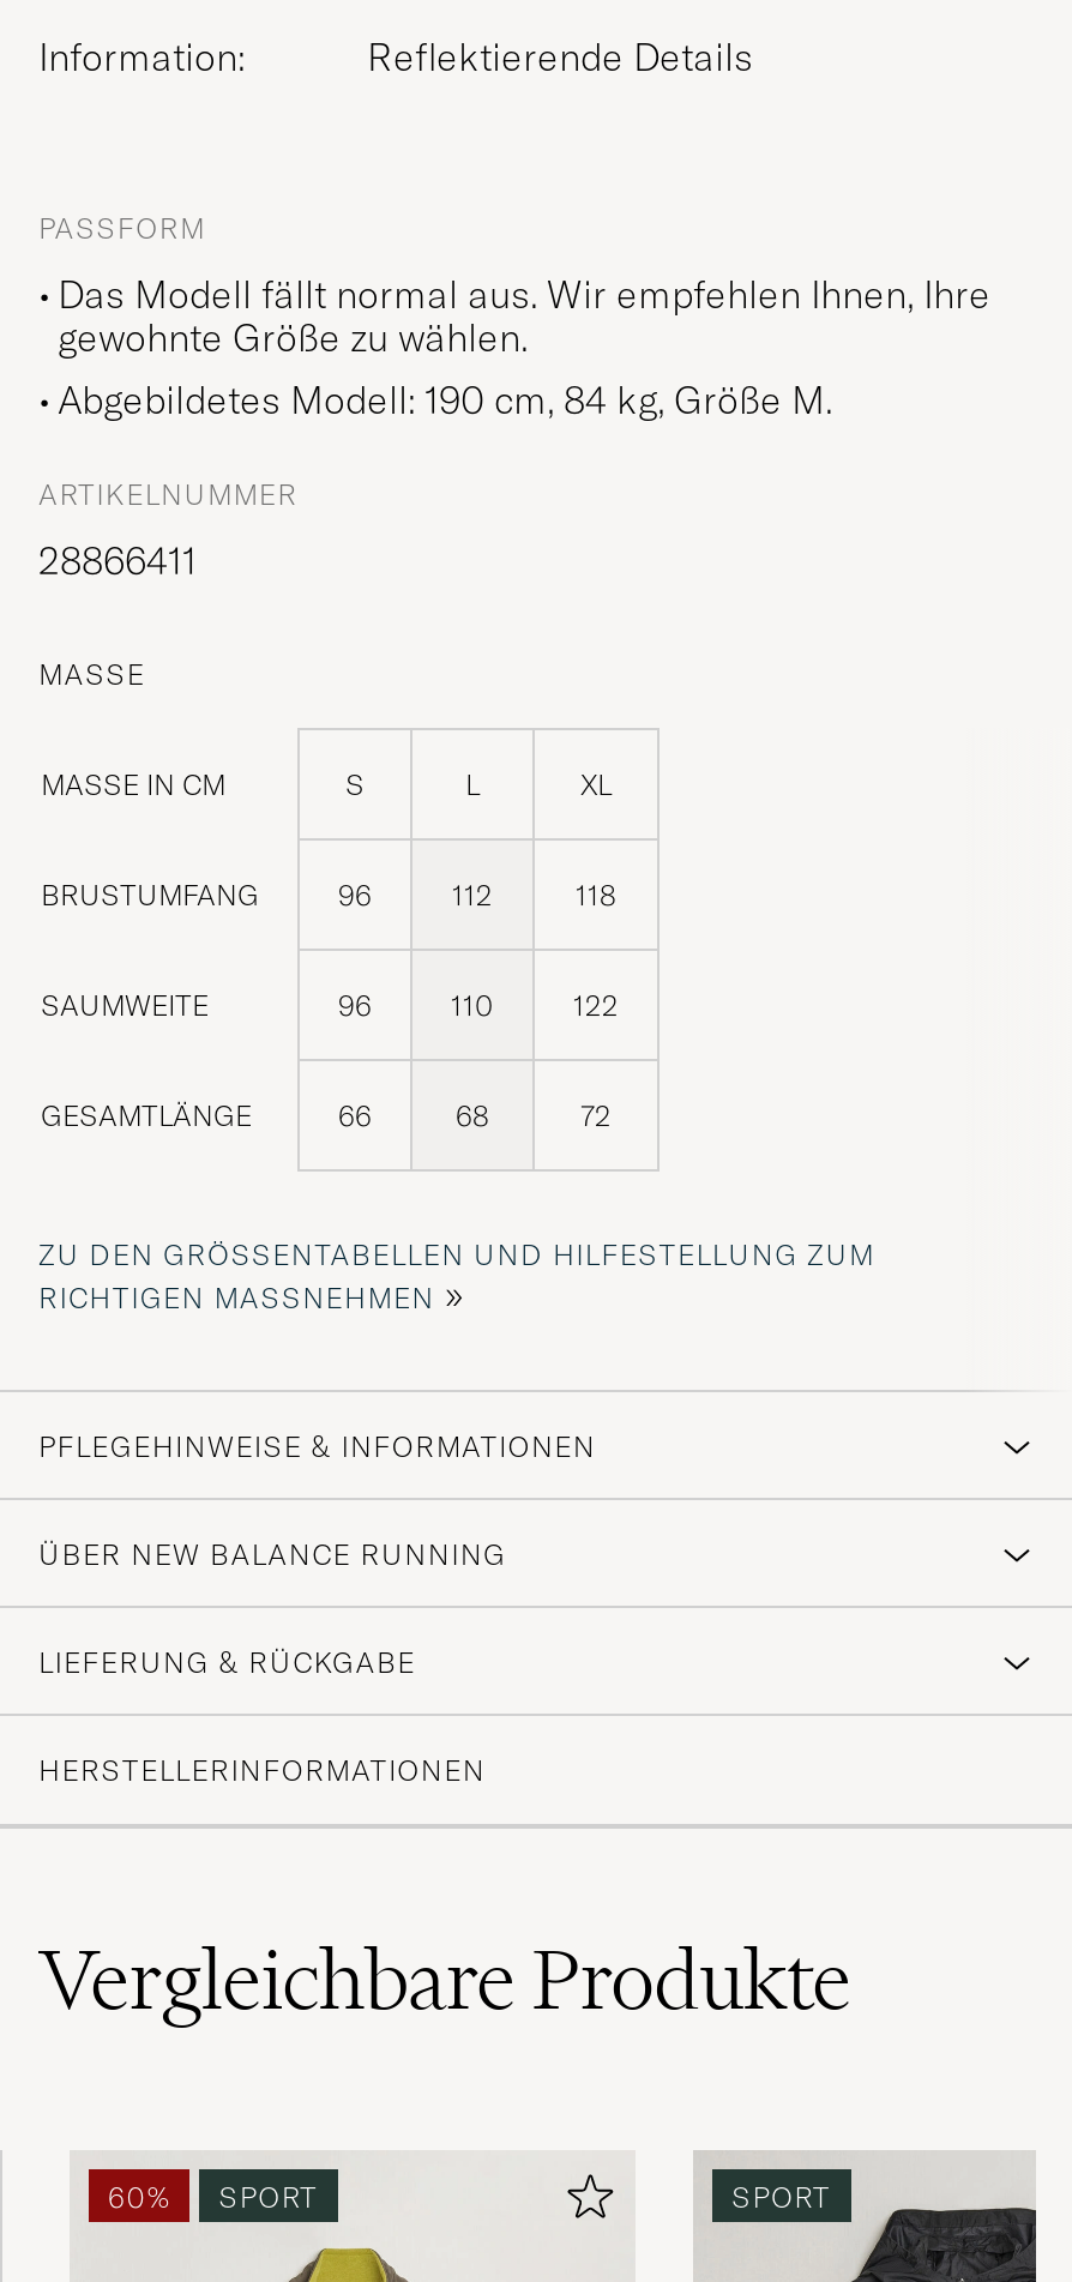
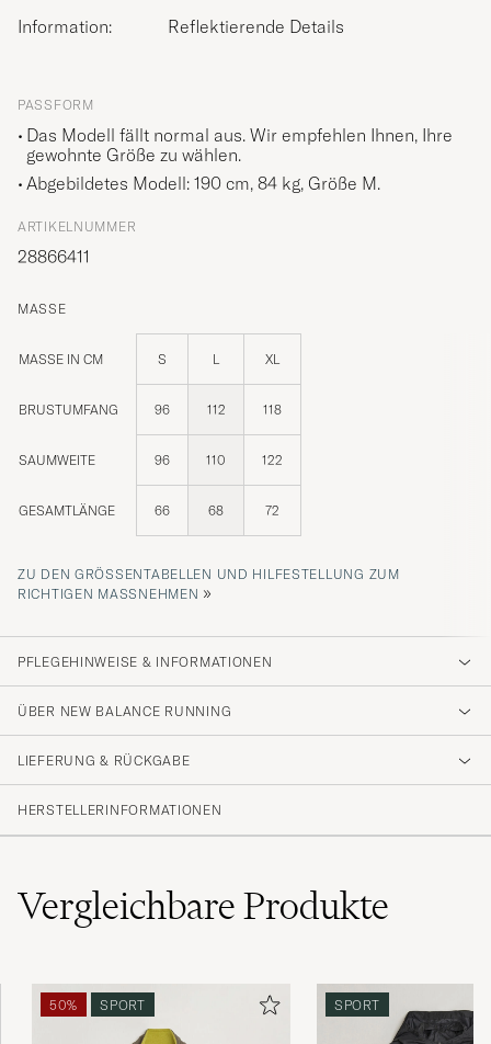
[108,2178,318,2214] 60% SPORT -> [49,997,146,1013] 50% SPORT

